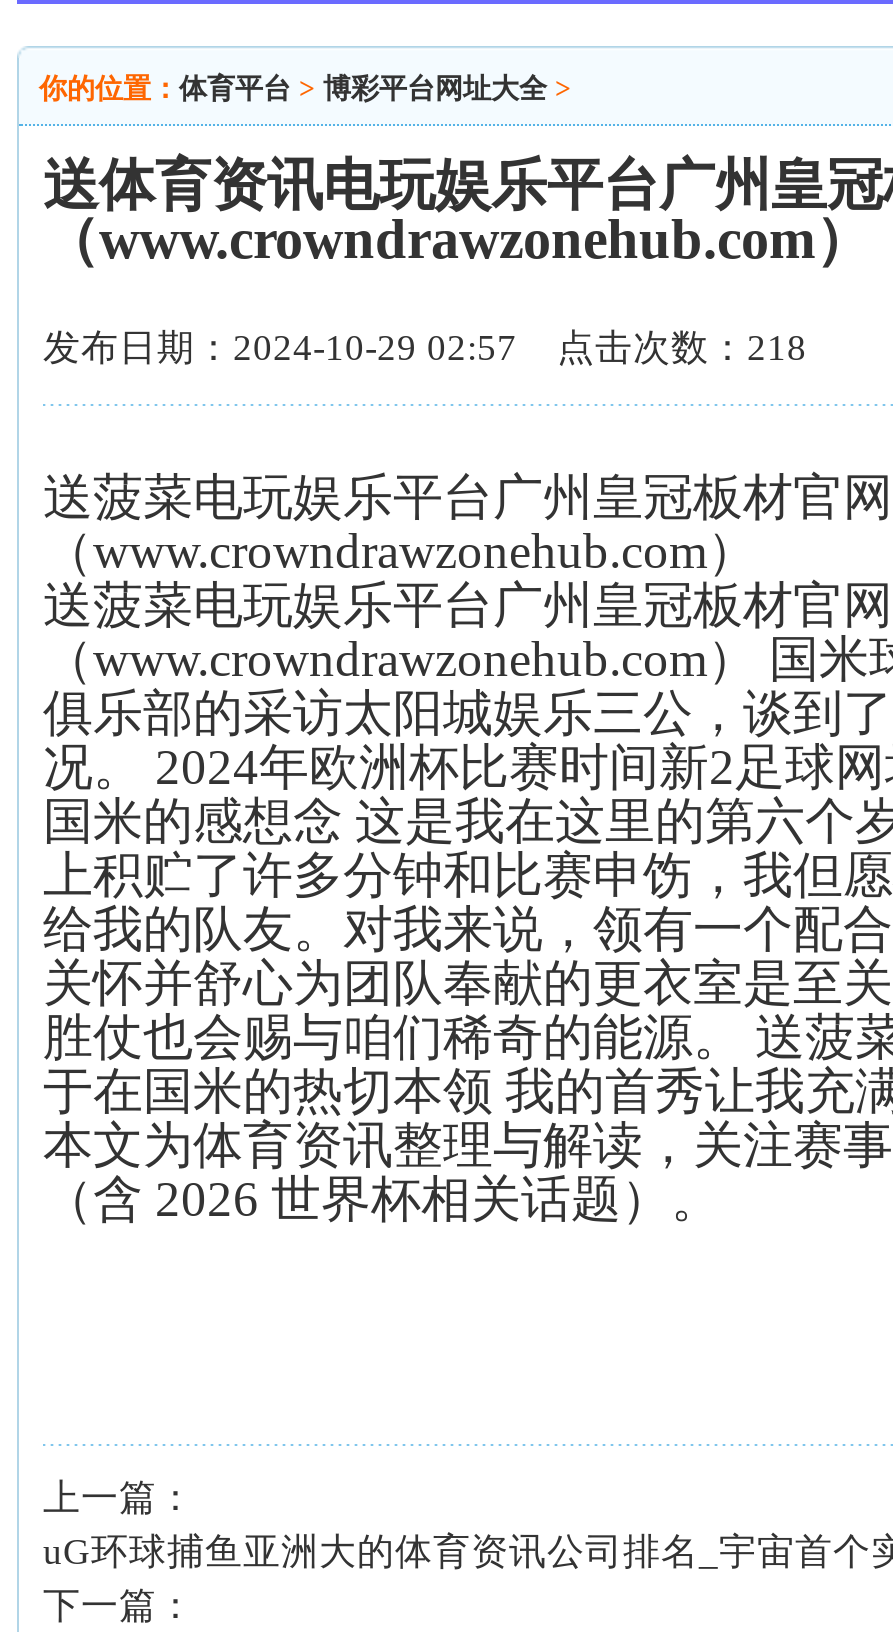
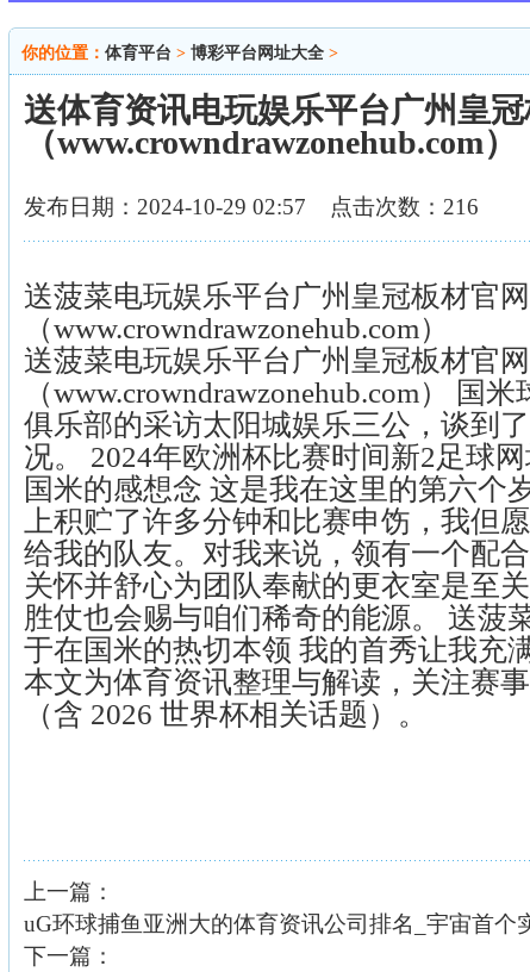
[43,326,807,368] 发布日期：2024-10-29 02:57 点击次数：218 -> [24,194,479,219] 发布日期：2024-10-29 02:57 点击次数：216

